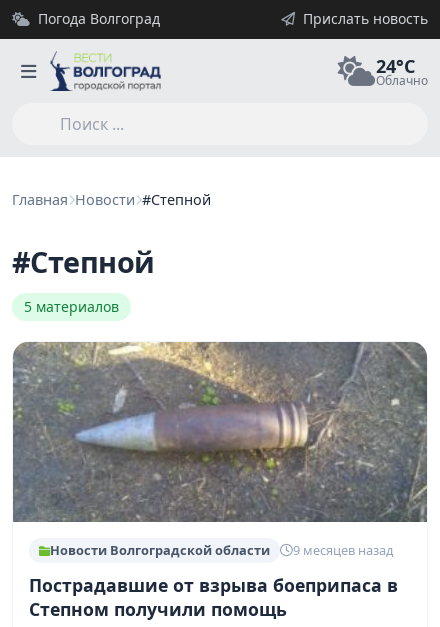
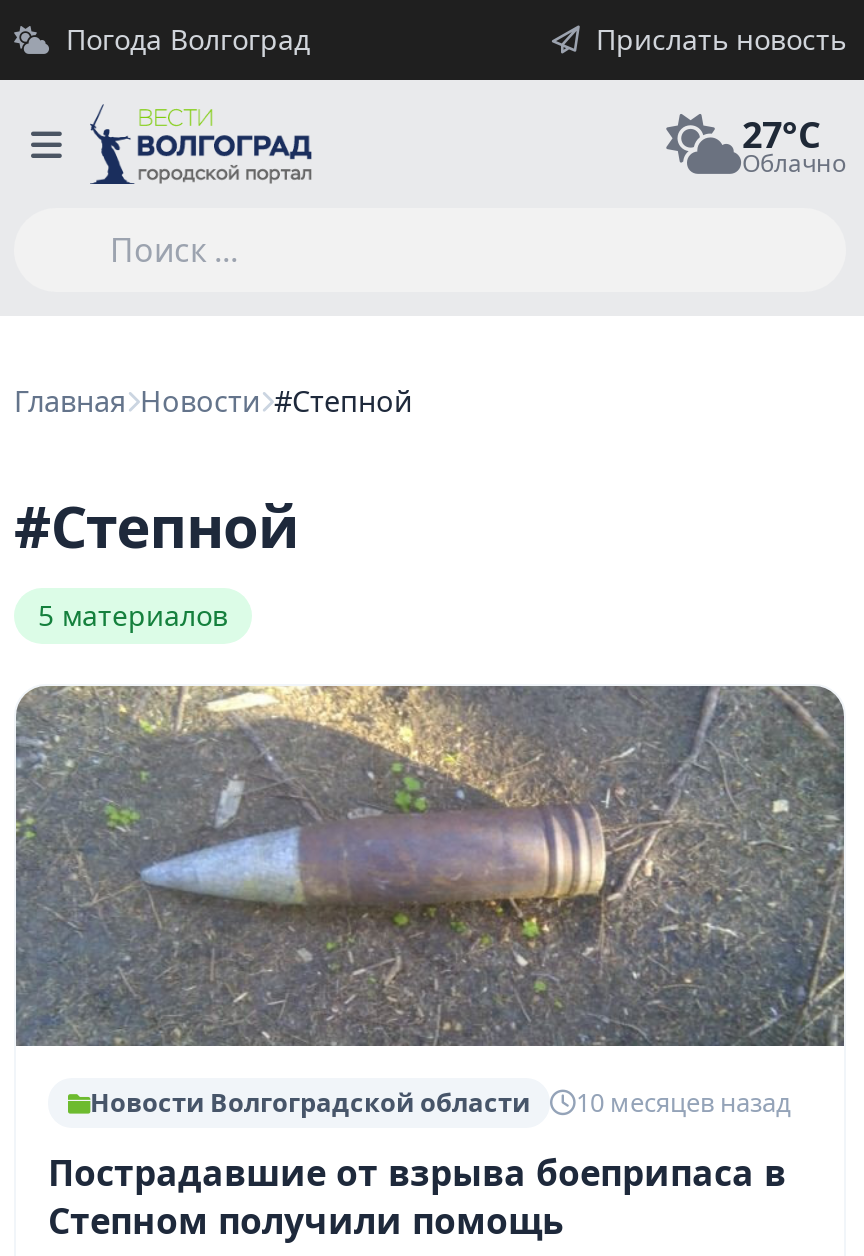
[376,53,415,77] 24°C -> [742,109,820,157] 27°C
[293,541,393,559] 9 месяцев назад -> [576,1084,790,1120] 10 месяцев назад

